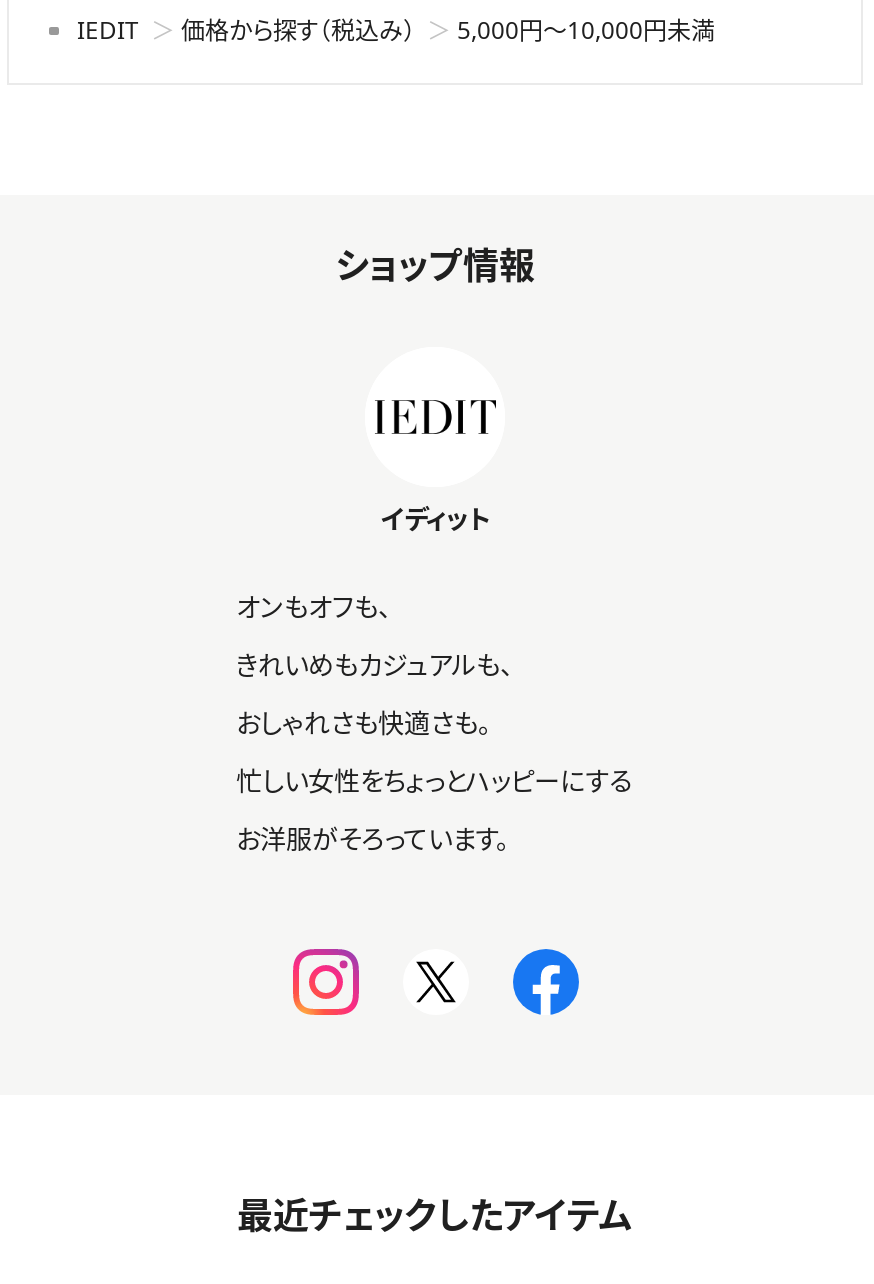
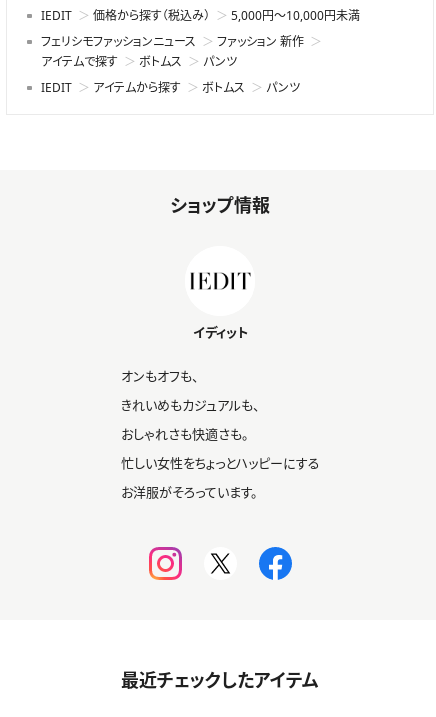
none -> [41,33,304,96] フェリシモファッションニュース | ファッション 新作 | アイテムで探す | ボトムス | パンツ | IEDIT | アイテムから探す | ボトムス | パンツ

